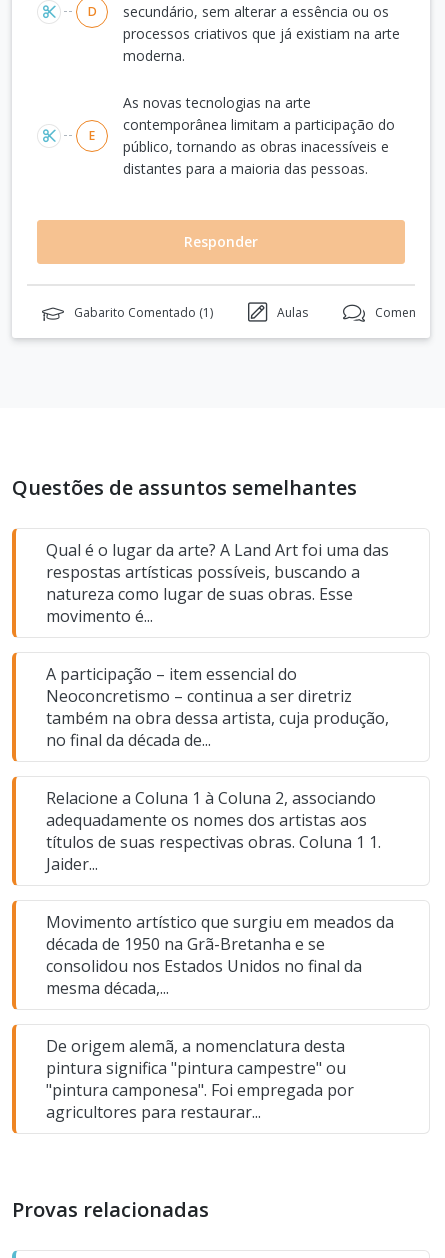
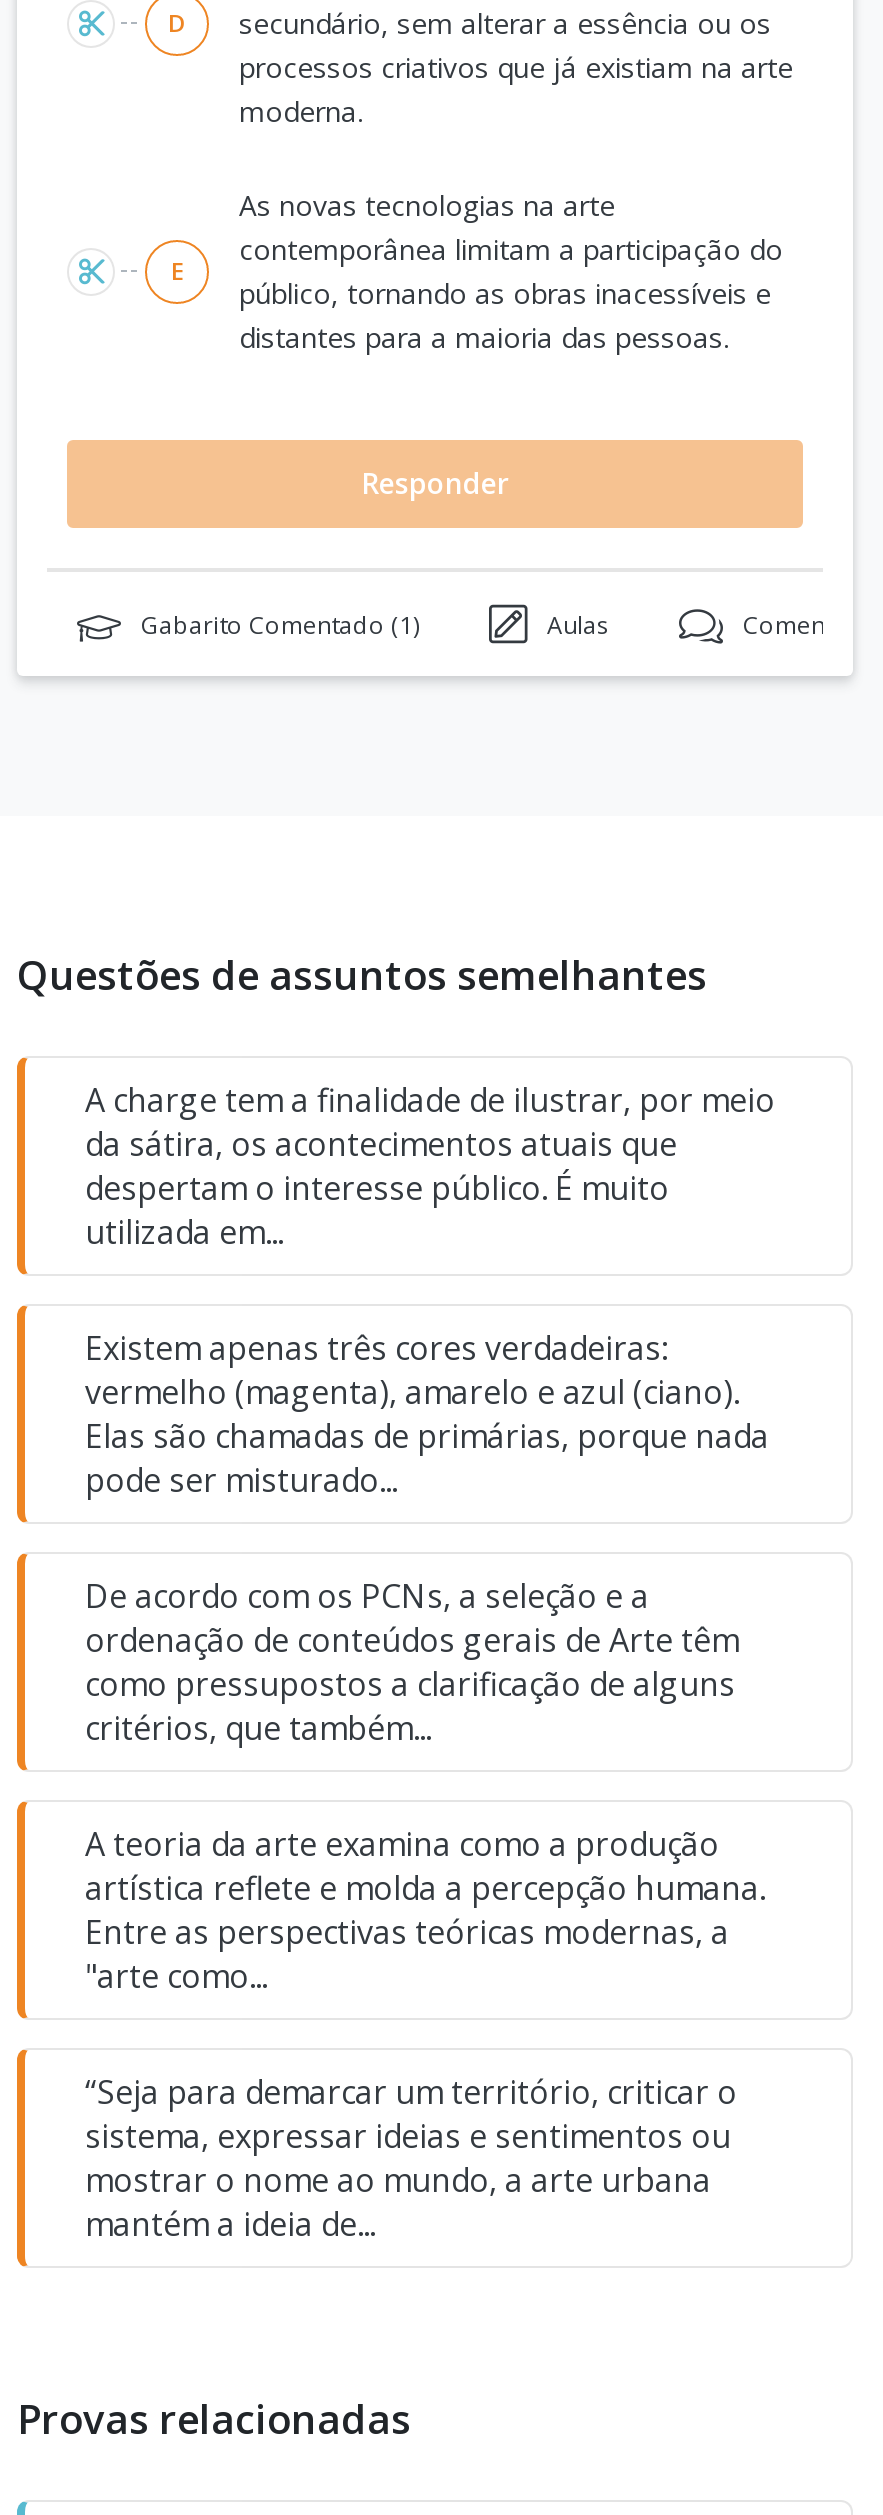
[46,539,389,627] Qual é o lugar da arte? A Land Art foi uma das | respostas artísticas possíveis, buscando a | natureza como lugar de suas obras. Esse | movimento é... -> [85,1078,775,1254] A charge tem a finalidade de ilustrar, por meio | da sátira, os acontecimentos atuais que | despertam o interesse público. É muito | utilizada em...
[46,663,389,751] A participação – item essencial do | Neoconcretismo – continua a ser diretriz | também na obra dessa artista, cuja produção, | no final da década de... -> [85,1326,769,1502] Existem apenas três cores verdadeiras: | vermelho (magenta), amarelo e azul (ciano). | Elas são chamadas de primárias, porque nada | pode ser misturado...
[46,787,381,875] Relacione a Coluna 1 à Coluna 2, associando | adequadamente os nomes dos artistas aos | títulos de suas respectivas obras. Coluna 1 1. | Jaider... -> [85,1574,739,1750] De acordo com os PCNs, a seleção e a | ordenação de conteúdos gerais de Arte têm | como pressupostos a clarificação de alguns | critérios, que também...
[46,911,394,999] Movimento artístico que surgiu em meados da | década de 1950 na Grã-Bretanha e se | consolidou nos Estados Unidos no final da | mesma década,... -> [85,1822,765,1998] A teoria da arte examina como a produção | artística reflete e molda a percepção humana. | Entre as perspectivas teóricas modernas, a | "arte como...
[46,1035,354,1123] De origem alemã, a nomenclatura desta | pintura significa "pintura campestre" ou | "pintura camponesa". Foi empregada por | agricultores para restaurar... -> [85,2070,737,2246] “Seja para demarcar um território, criticar o | sistema, expressar ideias e sentimentos ou | mostrar o nome ao mundo, a arte urbana | mantém a ideia de...

